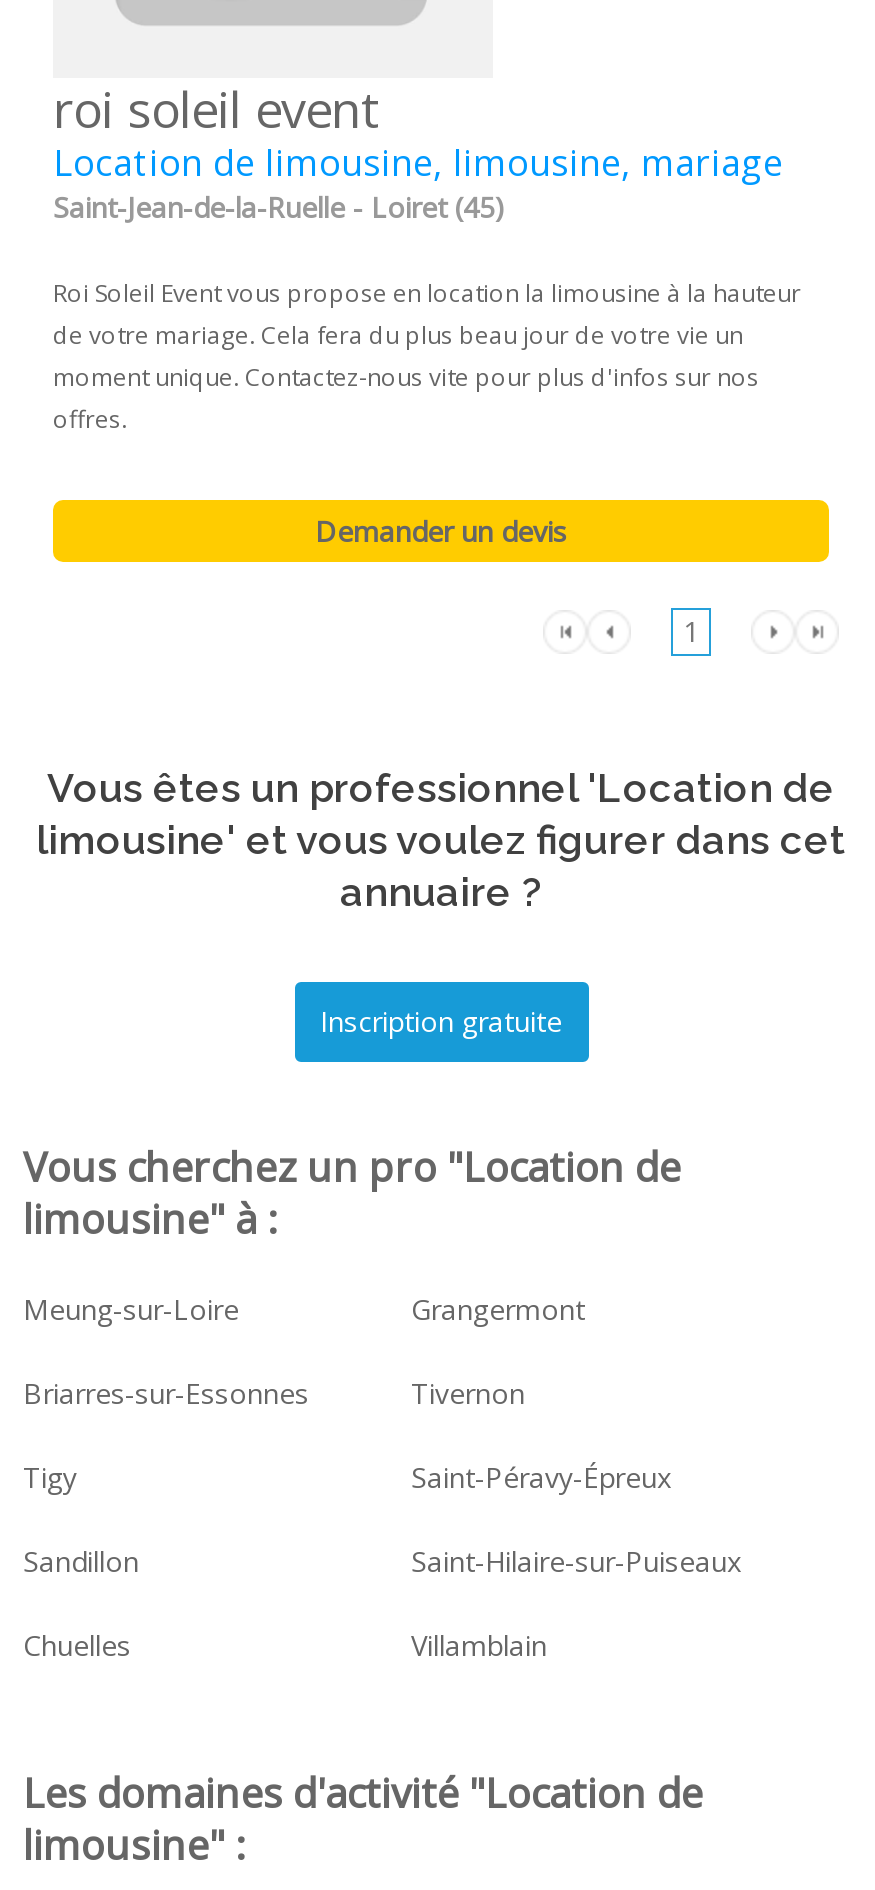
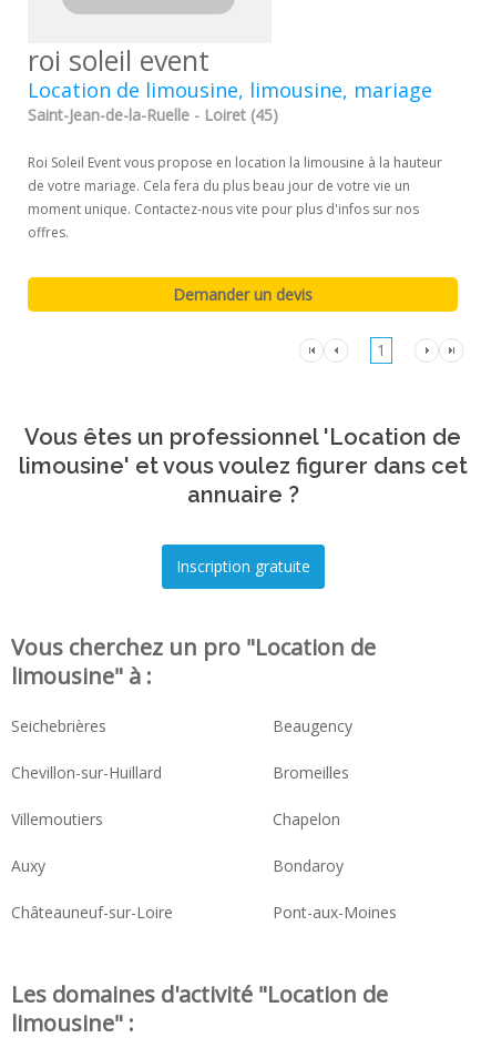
[23,1290,585,1328] Meung-sur-Loire | Grangermont -> [11,716,352,737] Seichebrières | Beaugency
[23,1374,525,1412] Briarres-sur-Essonnes | Tivernon -> [11,762,349,783] Chevillon-sur-Huillard | Bromeilles
[23,1458,671,1496] Tigy | Saint-Péravy-Épreux -> [11,809,340,830] Villemoutiers | Chapelon
[23,1542,741,1580] Sandillon | Saint-Hilaire-sur-Puiseaux -> [11,855,344,876] Auxy | Bondaroy
[23,1626,547,1664] Chuelles | Villamblain -> [11,902,397,923] Châteauneuf-sur-Loire | Pont-aux-Moines

